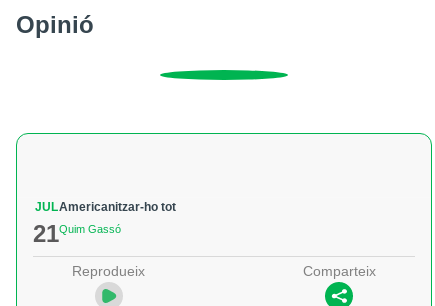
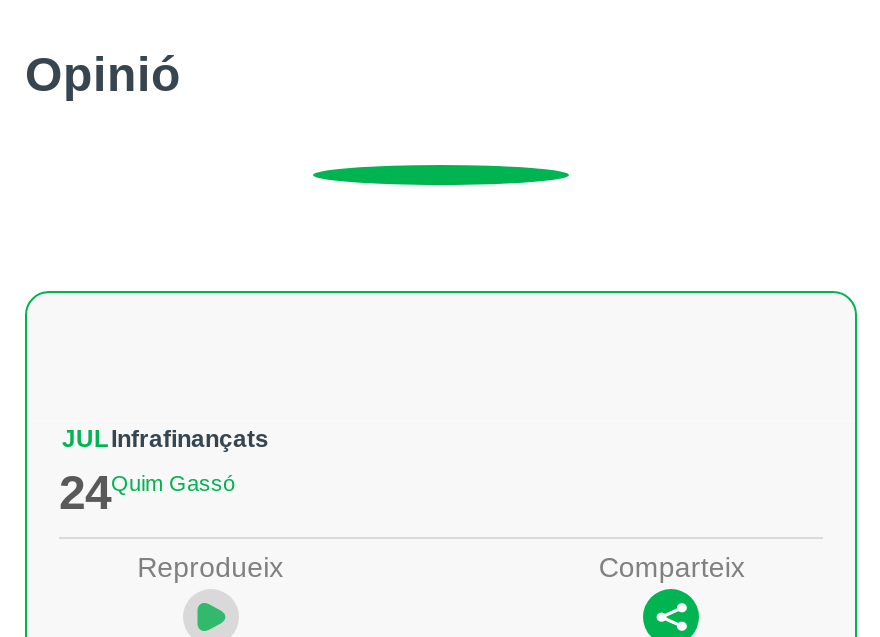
[59,199,176,213] Americanitzar-ho tot -> [111,424,269,452] Infrafinançats
[33,219,121,246] 21 Quim Gassó -> [59,464,235,518] 24 Quim Gassó

